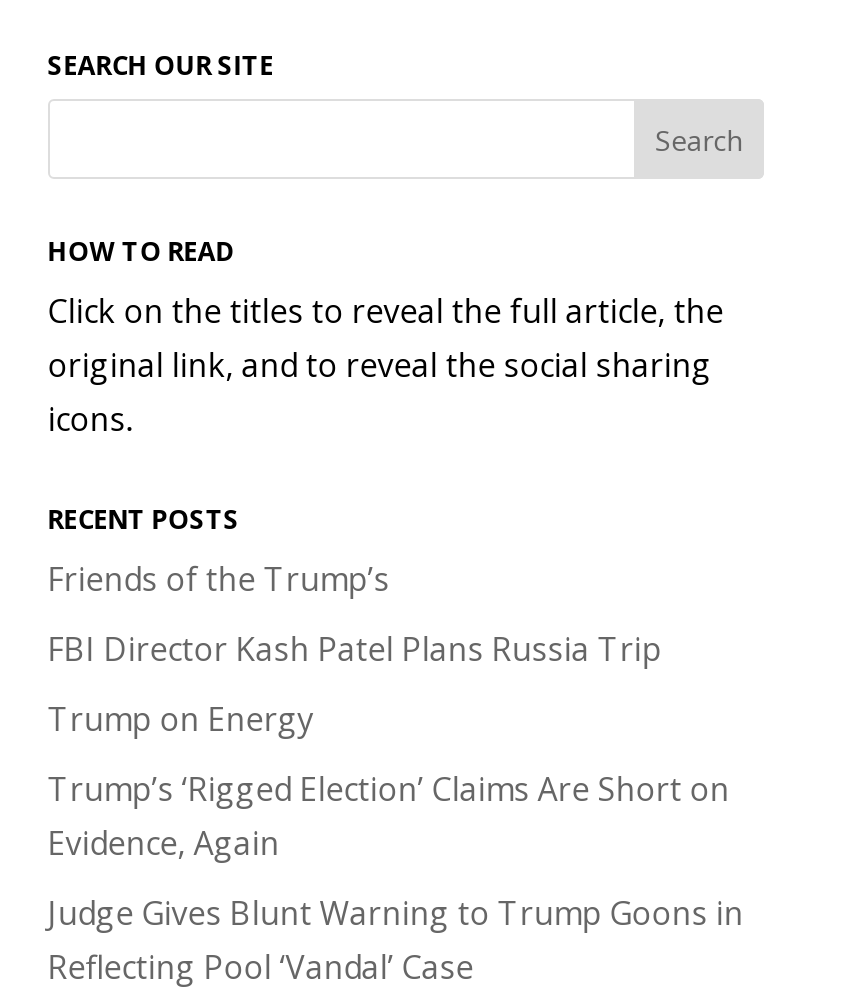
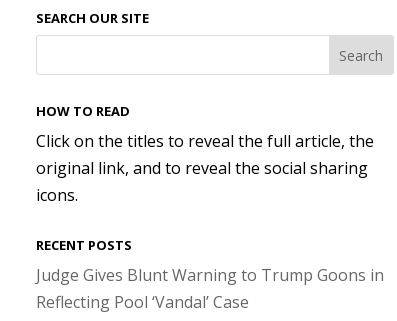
[48,557,730,865] Friends of the Trump’s | FBI Director Kash Patel Plans Russia Trip | Trump on Energy | Trump’s ‘Rigged Election’ Claims Are Short on | Evidence, Again -> none

